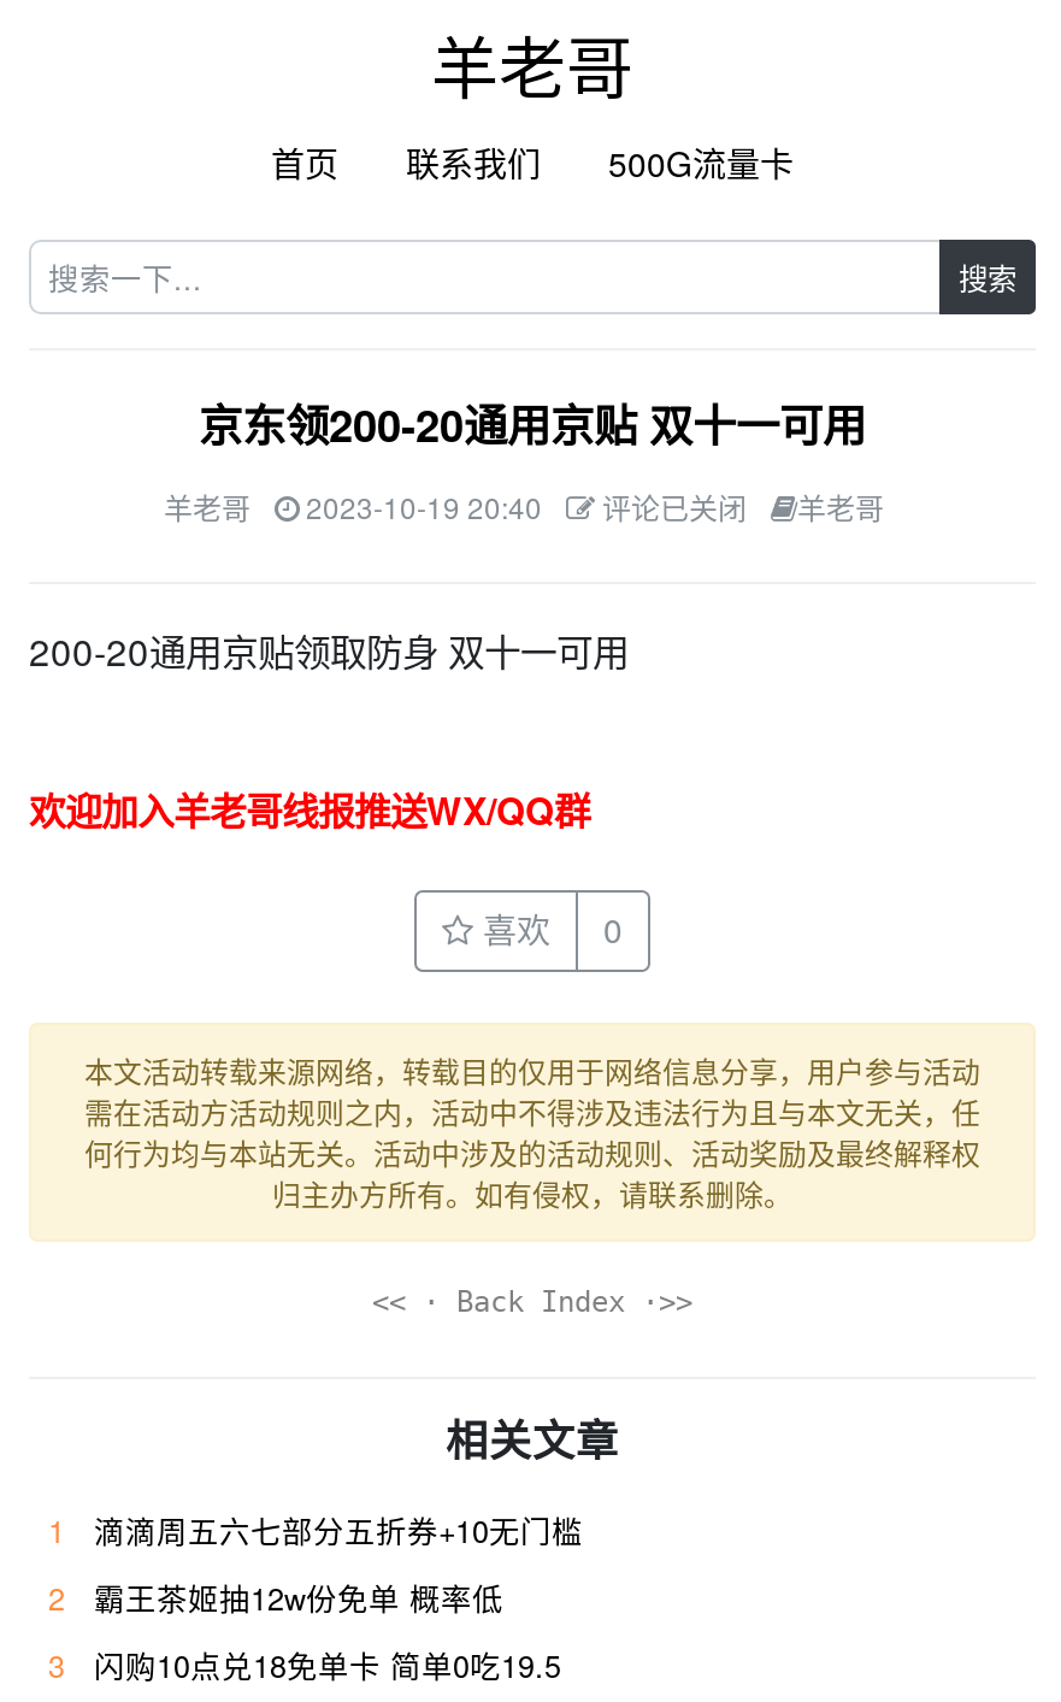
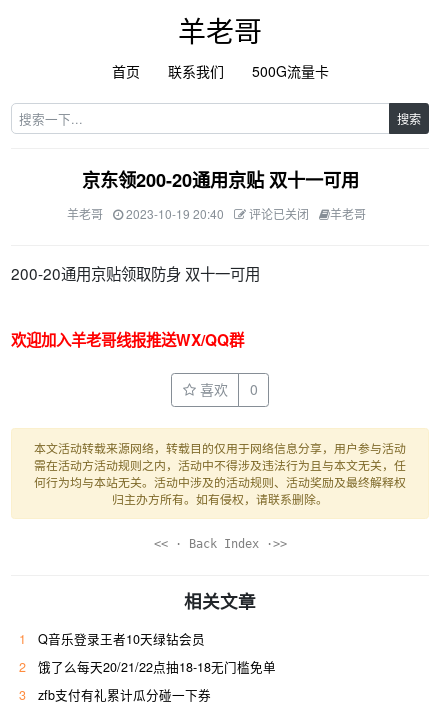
[94,1508,583,1551] 滴滴周五六七部分五折券+10无门槛 -> [38,629,205,647] Q音乐登录王者10天绿钻会员
[94,1576,503,1619] 霸王茶姬抽12w份免单 概率低 -> [38,657,276,675] 饿了么每天20/21/22点抽18-18无门槛免单
[94,1643,561,1686] 闪购10点兑18免单卡 简单0吃19.5 -> [38,685,211,703] zfb支付有礼累计瓜分碰一下券

